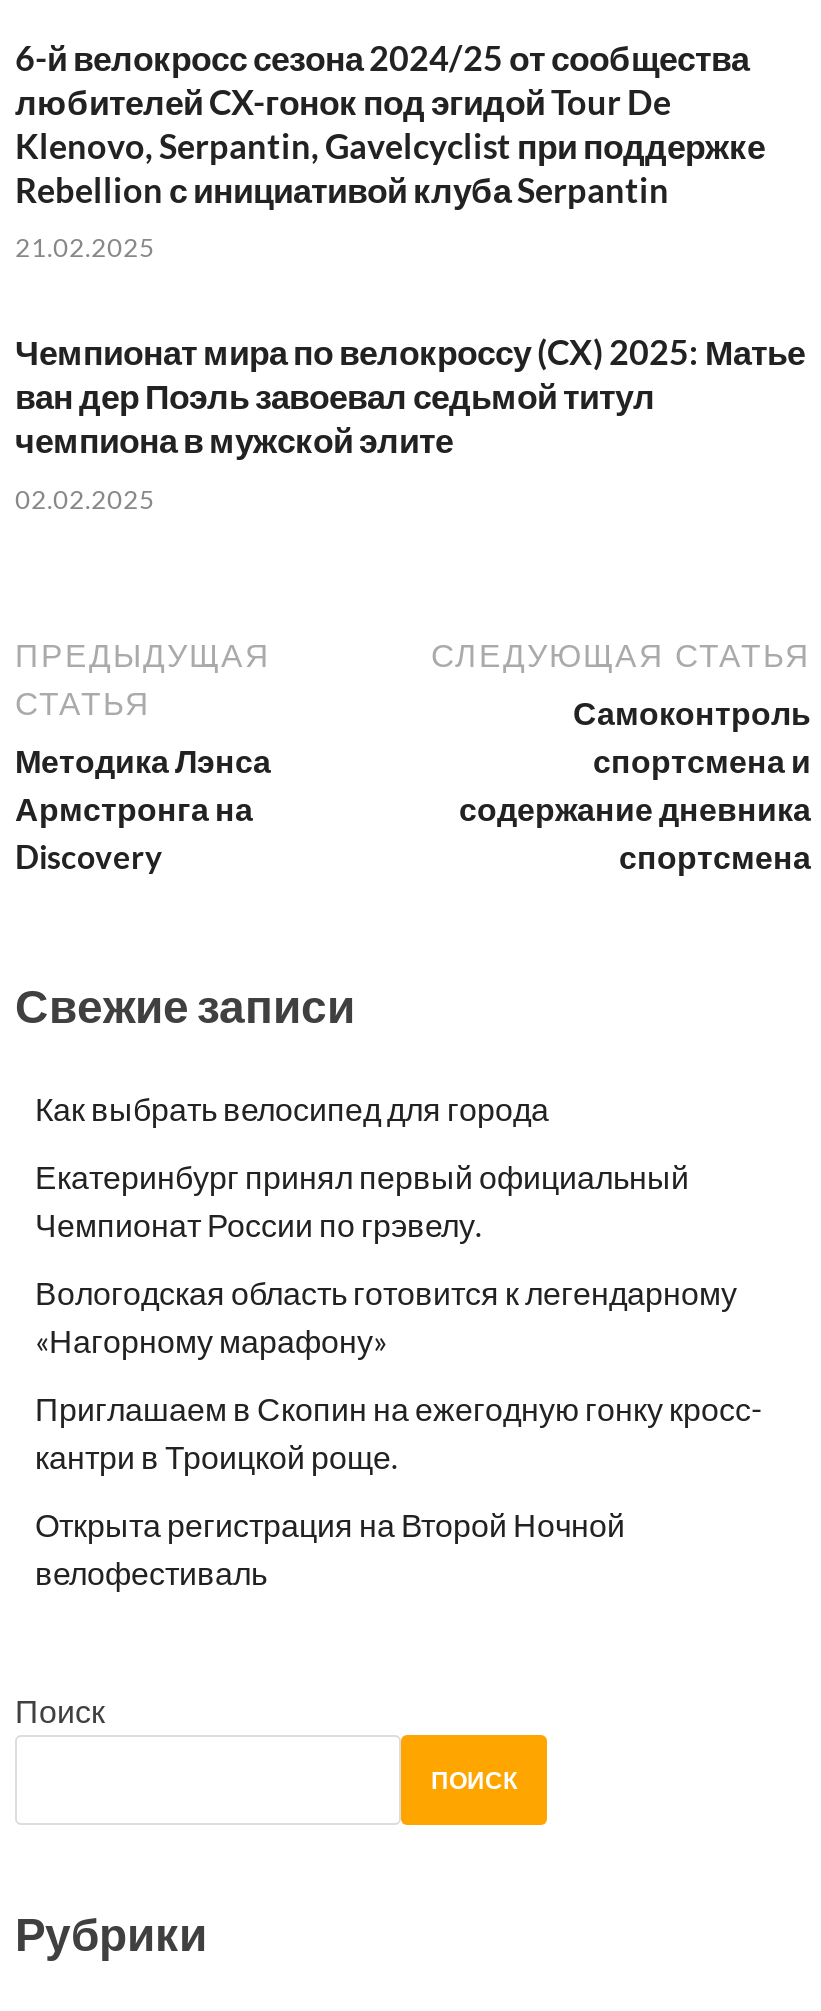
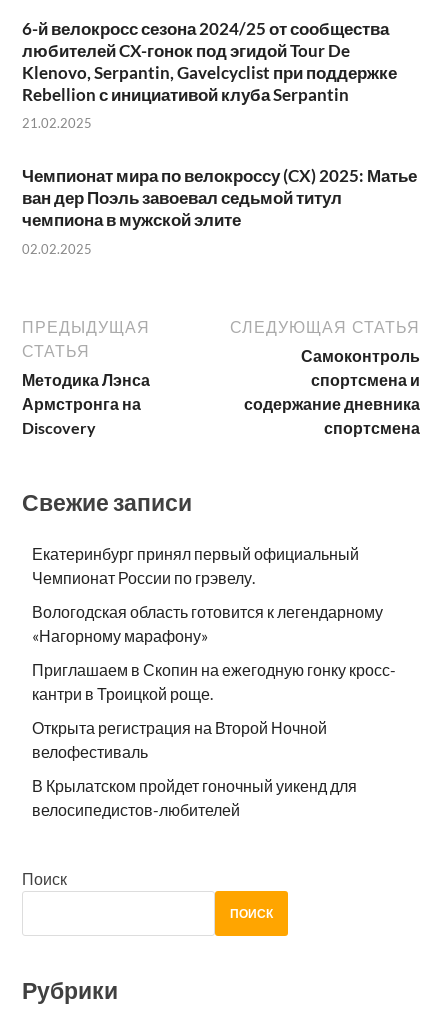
[35,1090,549,1128] Как выбрать велосипед для города -> none
moved [35,1158,763,1592] -> [32,544,396,761]: Екатеринбург принял первый официальный | Чемпионат России по грэвелу. | Вологодская область готовится к легендарному | «Нагорному марафону» | Приглашаем в Скопин на ежегодную гонку кросс- | кантри в Троицкой роще. | Открыта регистрация на Второй Ночной | велофестиваль
none -> [32,776,357,819] В Крылатском пройдет гоночный уикенд для | велосипедистов-любителей

